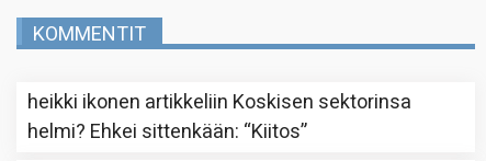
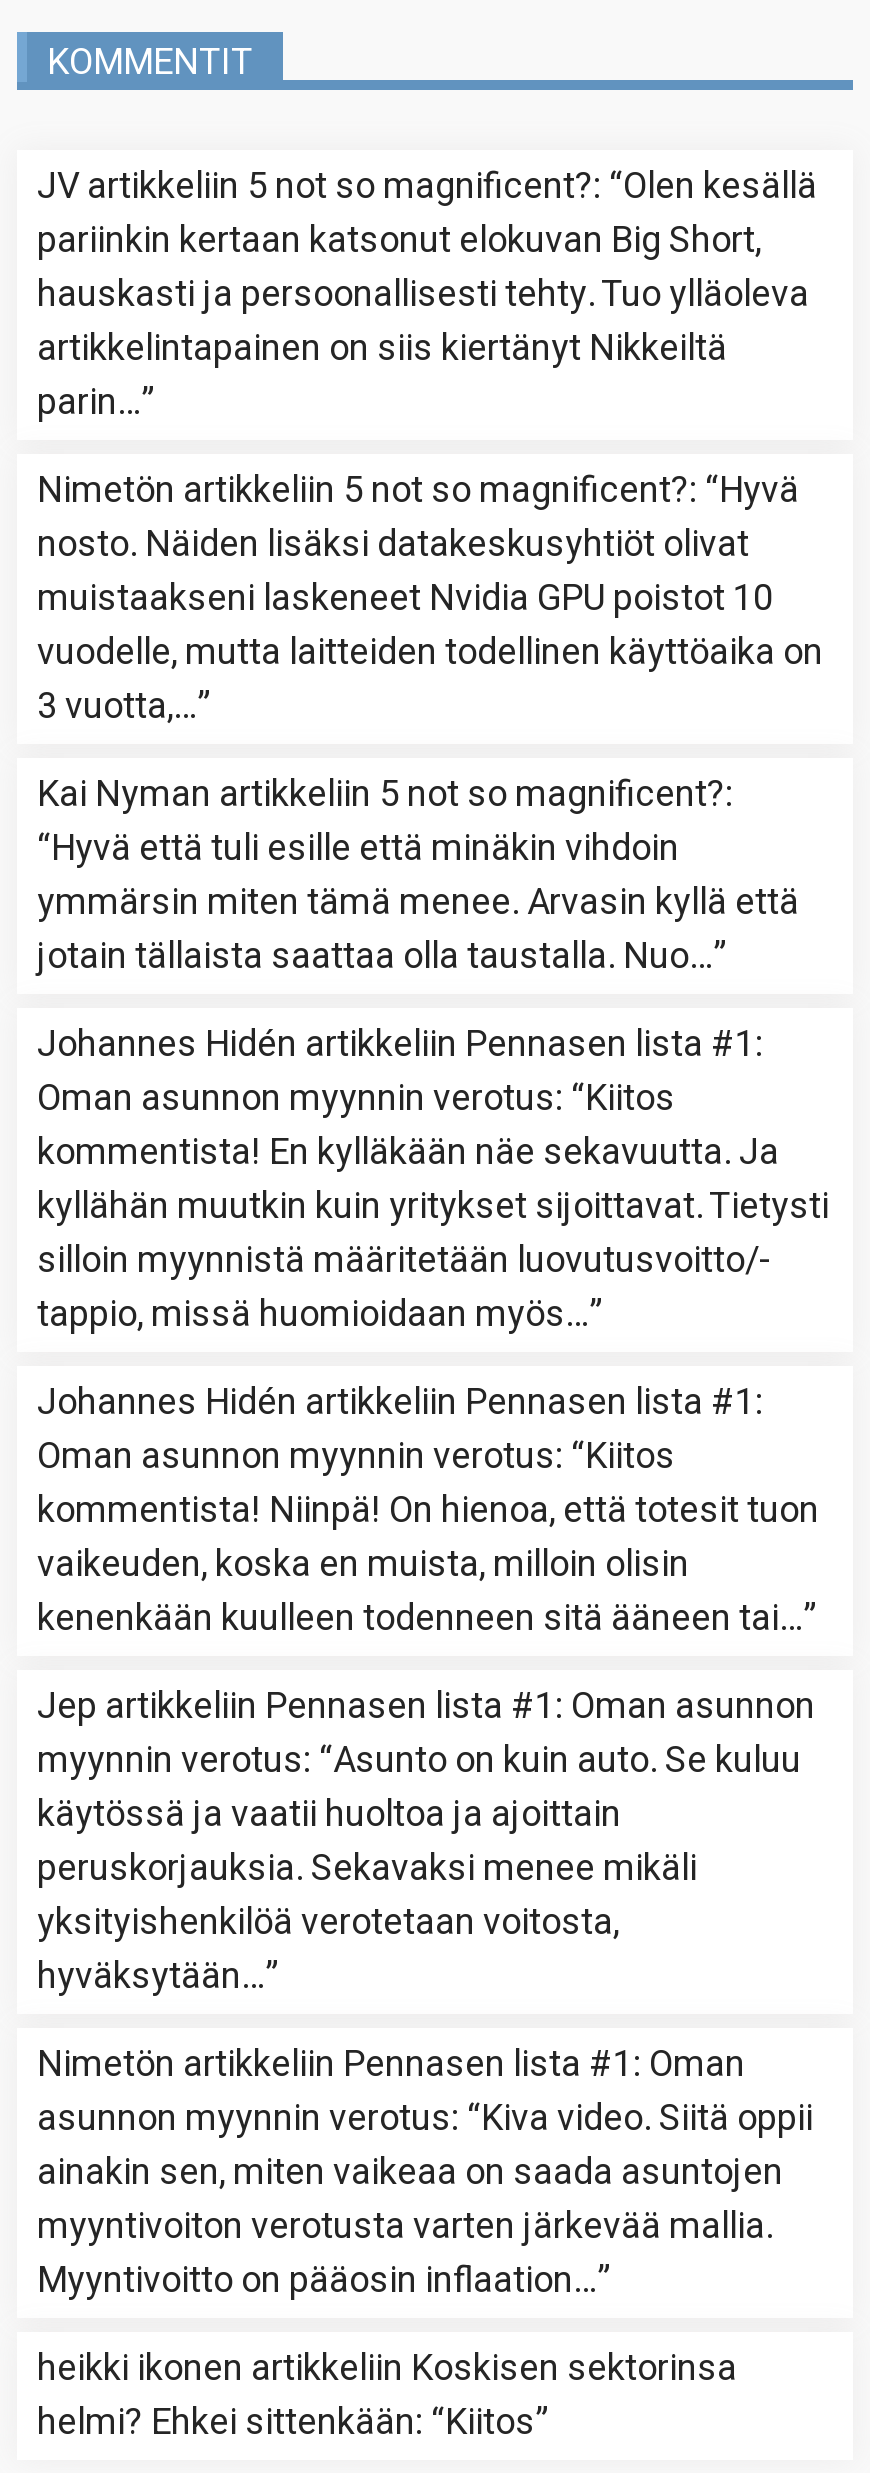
none -> [37,160,829,2308] JV artikkeliin 5 not so magnificent?: “Olen kesällä | pariinkin kertaan katsonut elokuvan Big Short, | hauskasti ja persoonallisesti tehty. Tuo ylläoleva | artikkelintapainen on siis kiertänyt Nikkeiltä | parin…” | Nimetön artikkeliin 5 not so magnificent?: “Hyvä | nosto. Näiden lisäksi datakeskusyhtiöt olivat | muistaakseni laskeneet Nvidia GPU poistot 10 | vuodelle, mutta laitteiden todellinen käyttöaika on | 3 vuotta,…” | Kai Nyman artikkeliin 5 not so magnificent?: | “Hyvä että tuli esille että minäkin vihdoin | ymmärsin miten tämä menee. Arvasin kyllä että | jotain tällaista saattaa olla taustalla. Nuo…” | Johannes Hidén artikkeliin Pennasen lista #1: | Oman asunnon myynnin verotus: “Kiitos | kommentista! En kylläkään näe sekavuutta. Ja | kyllähän muutkin kuin yritykset sijoittavat. Tietysti | silloin myynnistä määritetään luovutusvoitto/- | tappio, missä huomioidaan myös…” | Johannes Hidén artikkeliin Pennasen lista #1: | Oman asunnon myynnin verotus: “Kiitos | kommentista! Niinpä! On hienoa, että totesit tuon | vaikeuden, koska en muista, milloin olisin | kenenkään kuulleen todenneen sitä ääneen tai…” | Jep artikkeliin Pennasen lista #1: Oman asunnon | myynnin verotus: “Asunto on kuin auto. Se kuluu | käytössä ja vaatii huoltoa ja ajoittain | peruskorjauksia. Sekavaksi menee mikäli | yksityishenkilöä verotetaan voitosta, | hyväksytään…” | Nimetön artikkeliin Pennasen lista #1: Oman | asunnon myynnin verotus: “Kiva video. Siitä oppii | ainakin sen, miten vaikeaa on saada asuntojen | myyntivoiton verotusta varten järkevää mallia. | Myyntivoitto on pääosin inflaation…”

